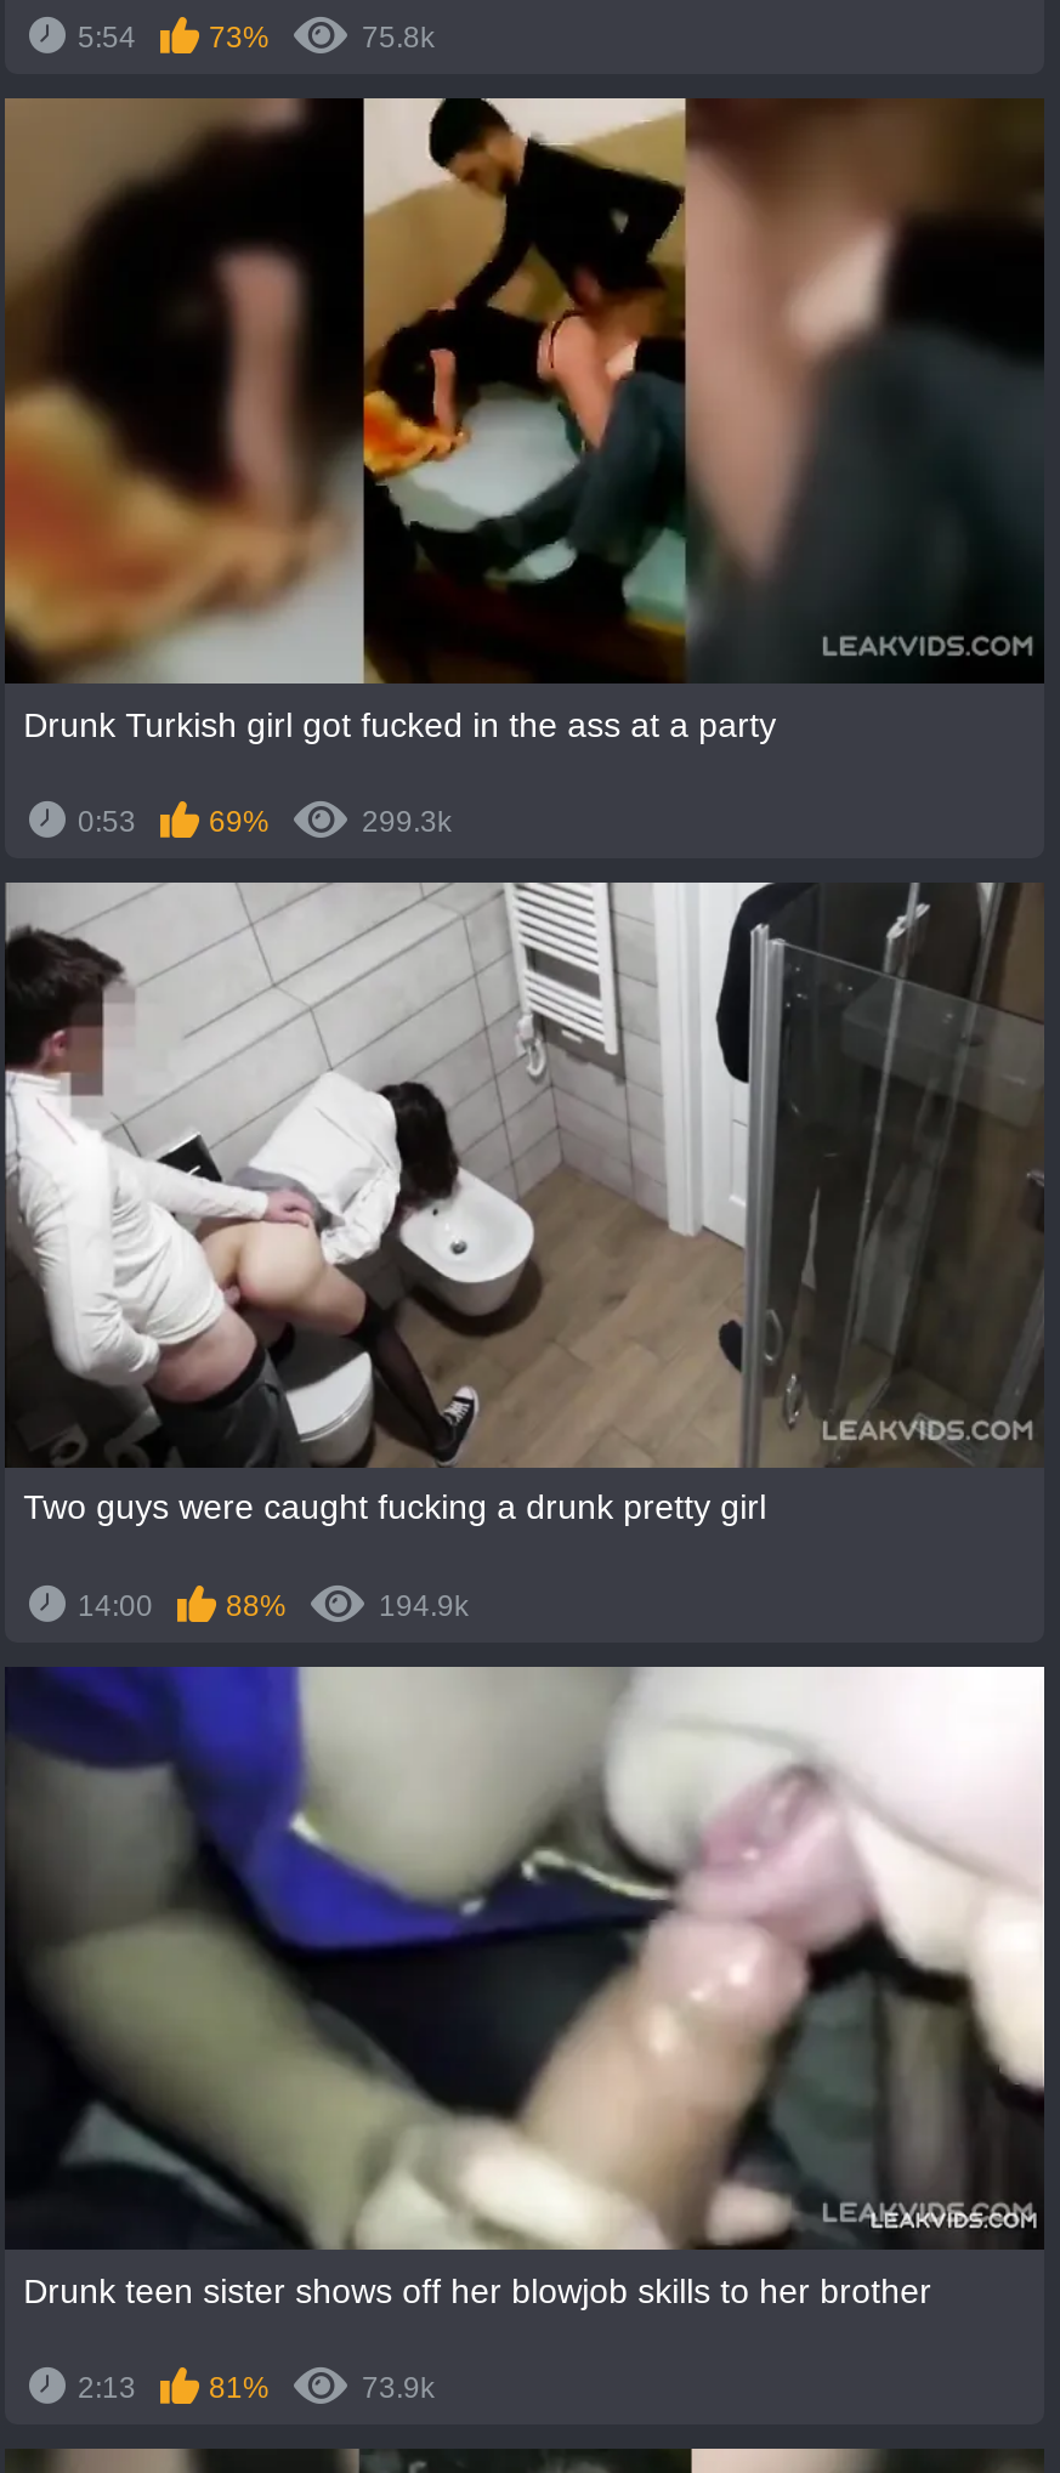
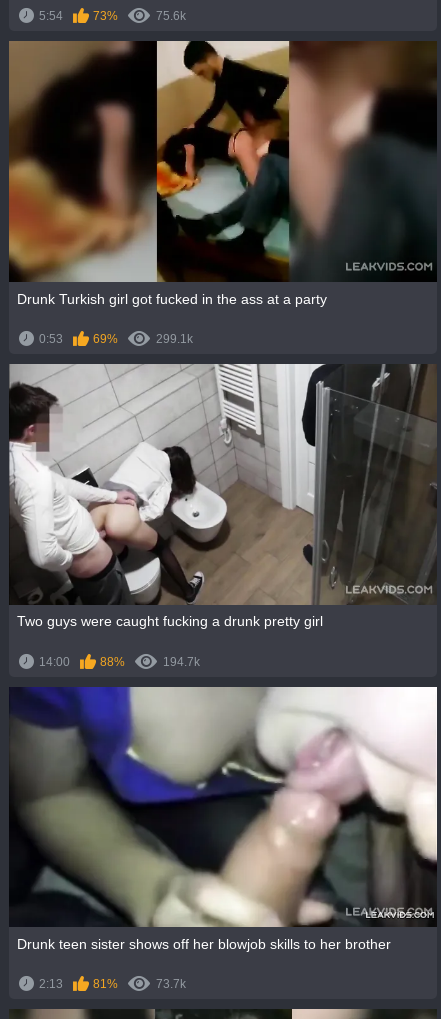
[362,21,435,55] 75.8k -> [156,9,186,23] 75.6k
[362,805,452,839] 299.3k -> [156,332,193,346] 299.1k
[379,1588,469,1622] 194.9k -> [163,655,200,669] 194.7k
[362,2372,435,2406] 73.9k -> [156,977,186,991] 73.7k

